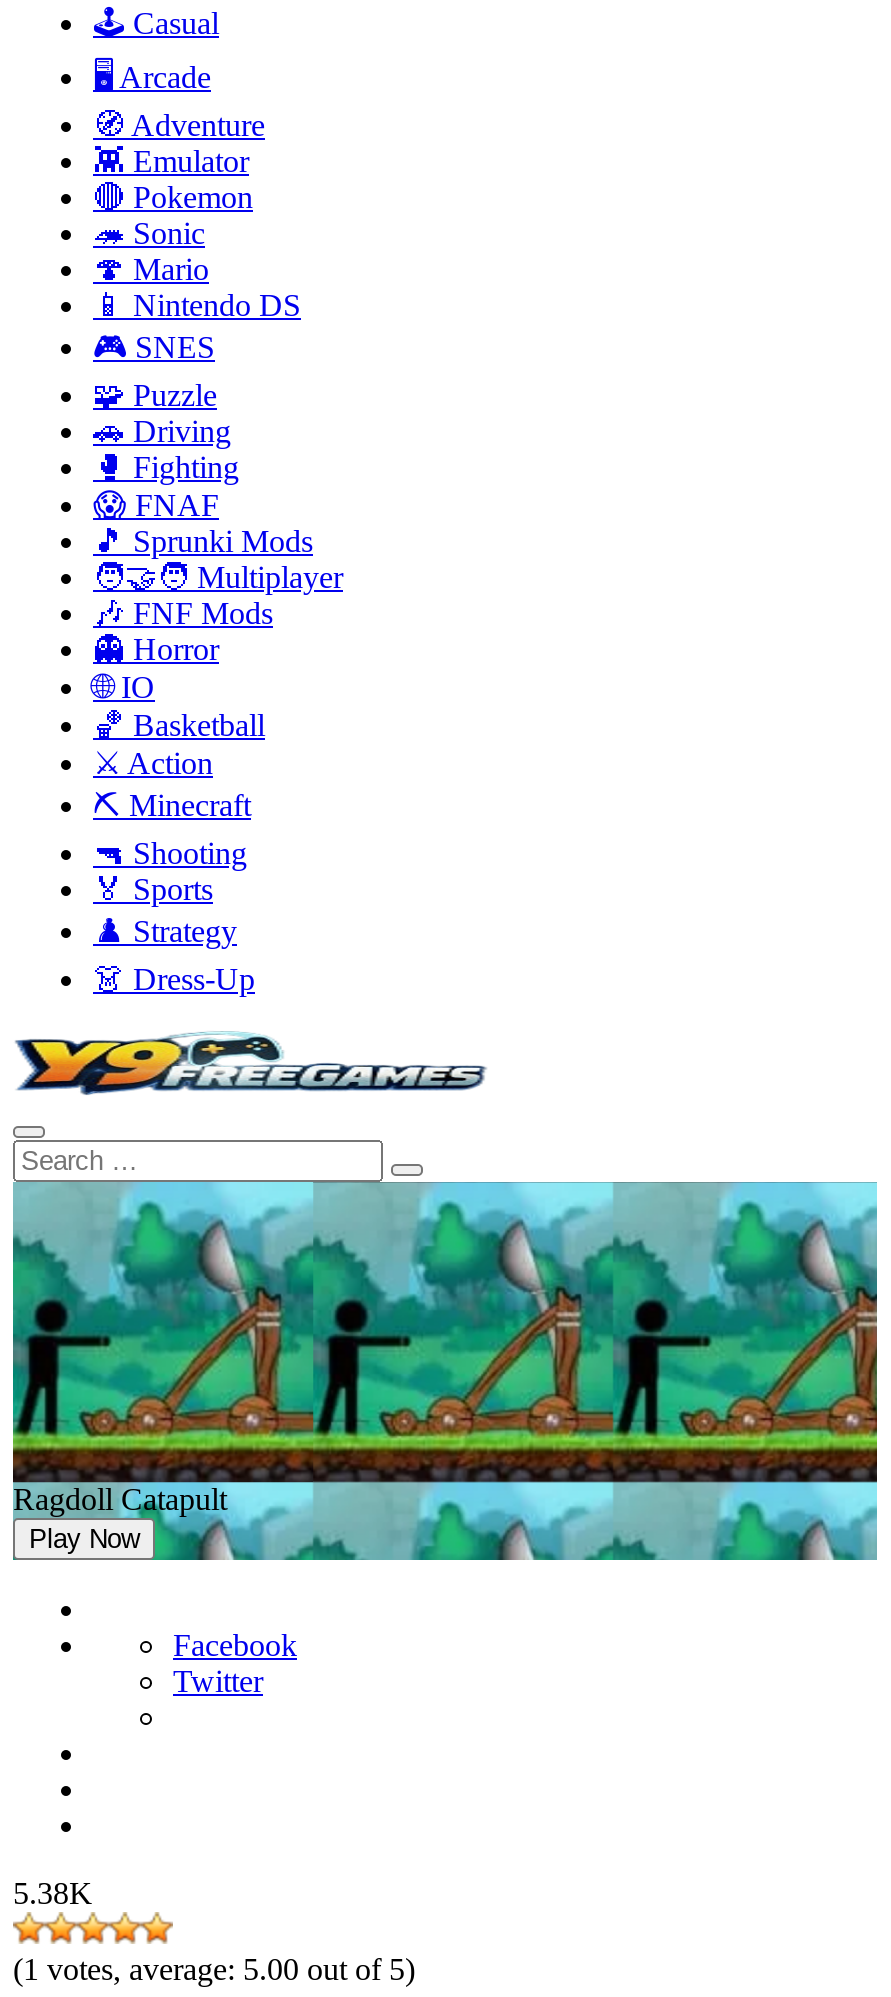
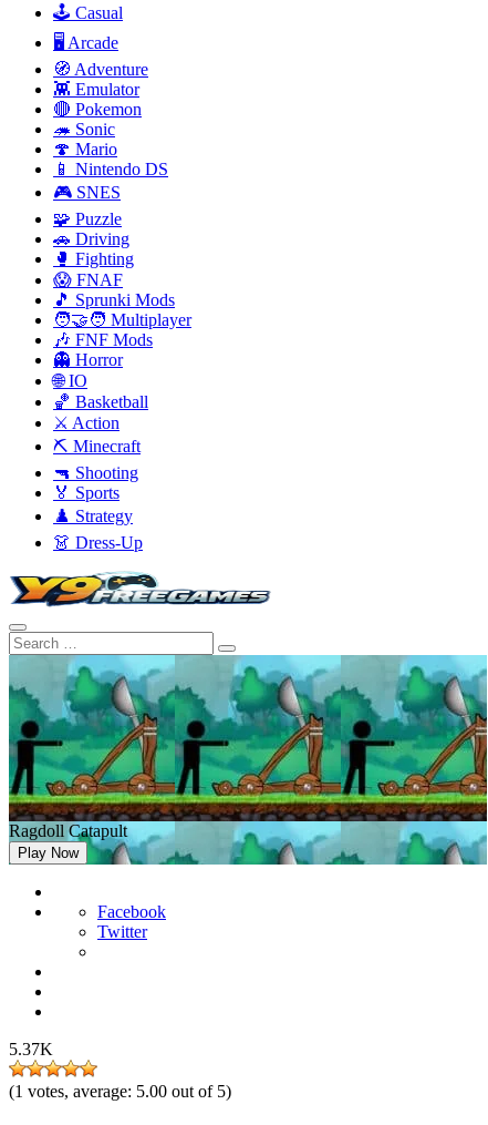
[13,1876,93,1910] 5.38K -> [9,1040,53,1058] 5.37K

